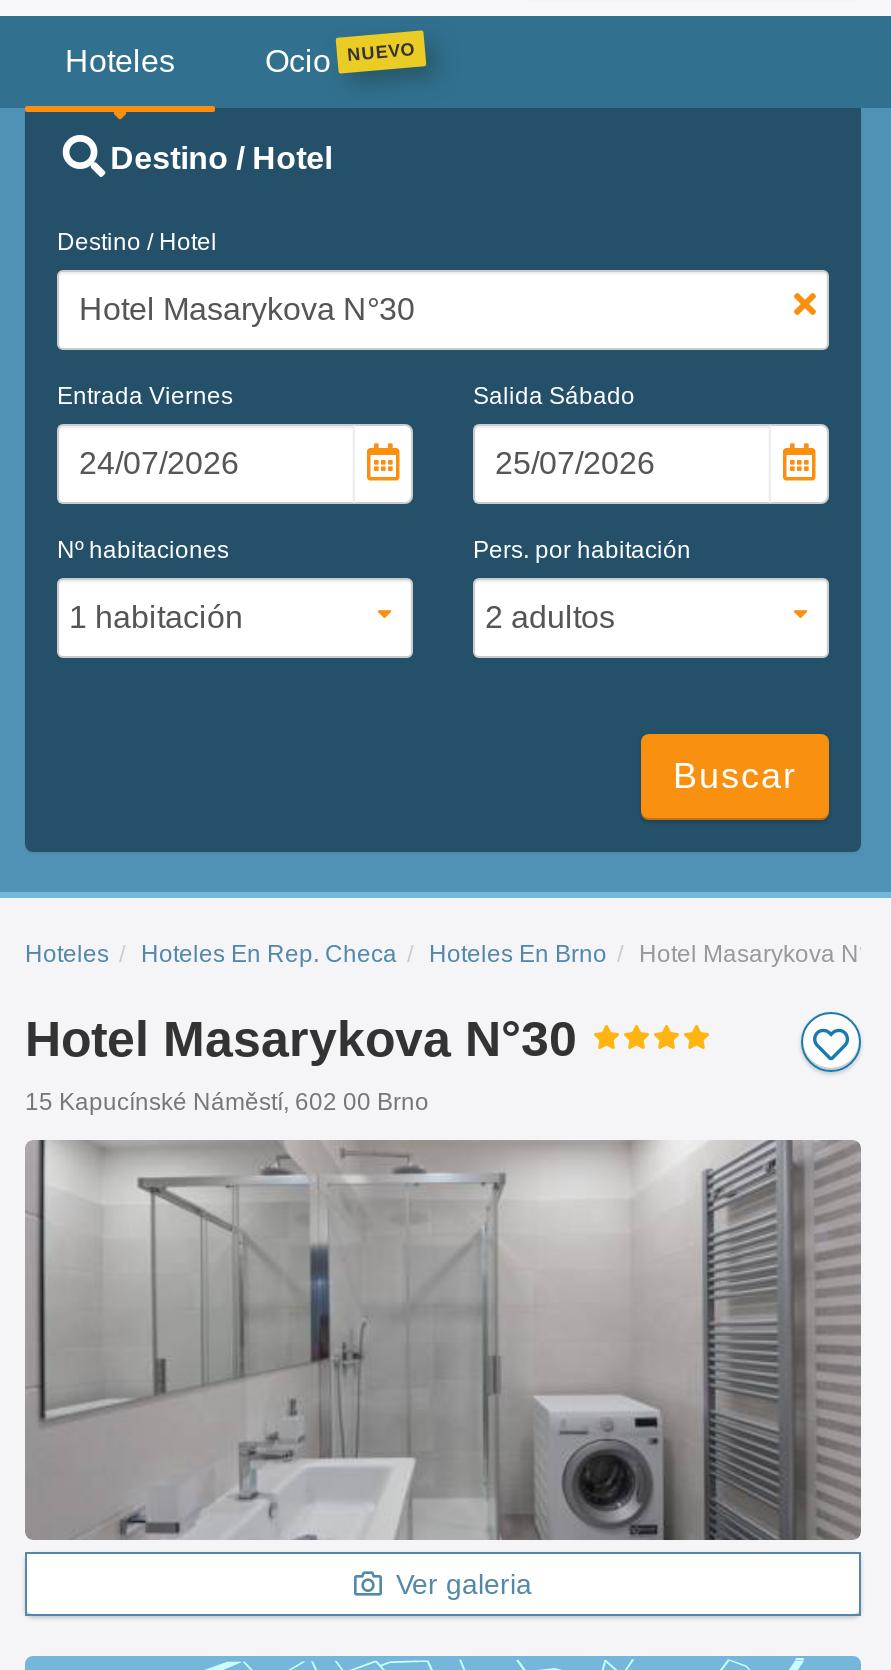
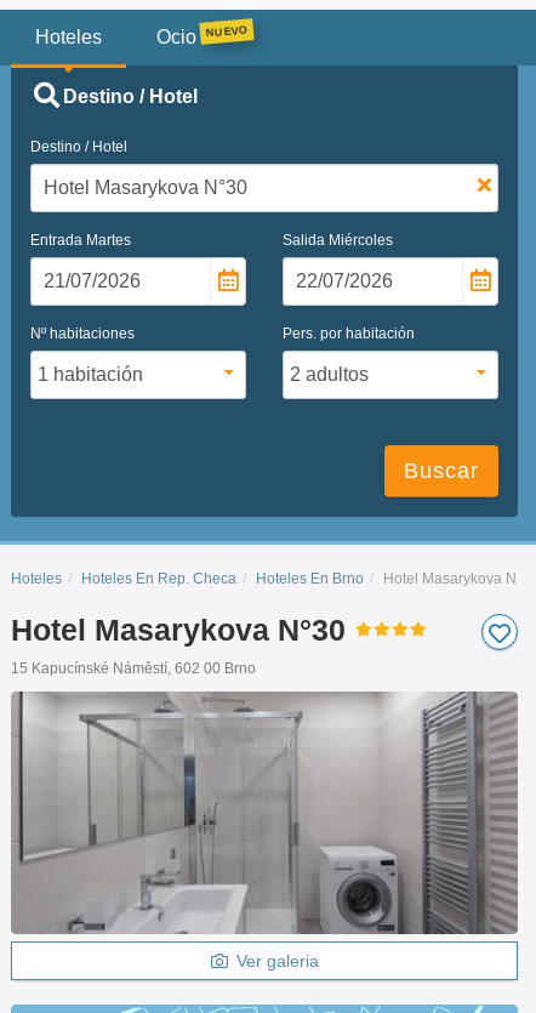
[57,381,233,409] Entrada Viernes -> [30,231,131,248] Entrada Martes
[473,381,635,409] Salida Sábado -> [283,231,393,248] Salida Miércoles

